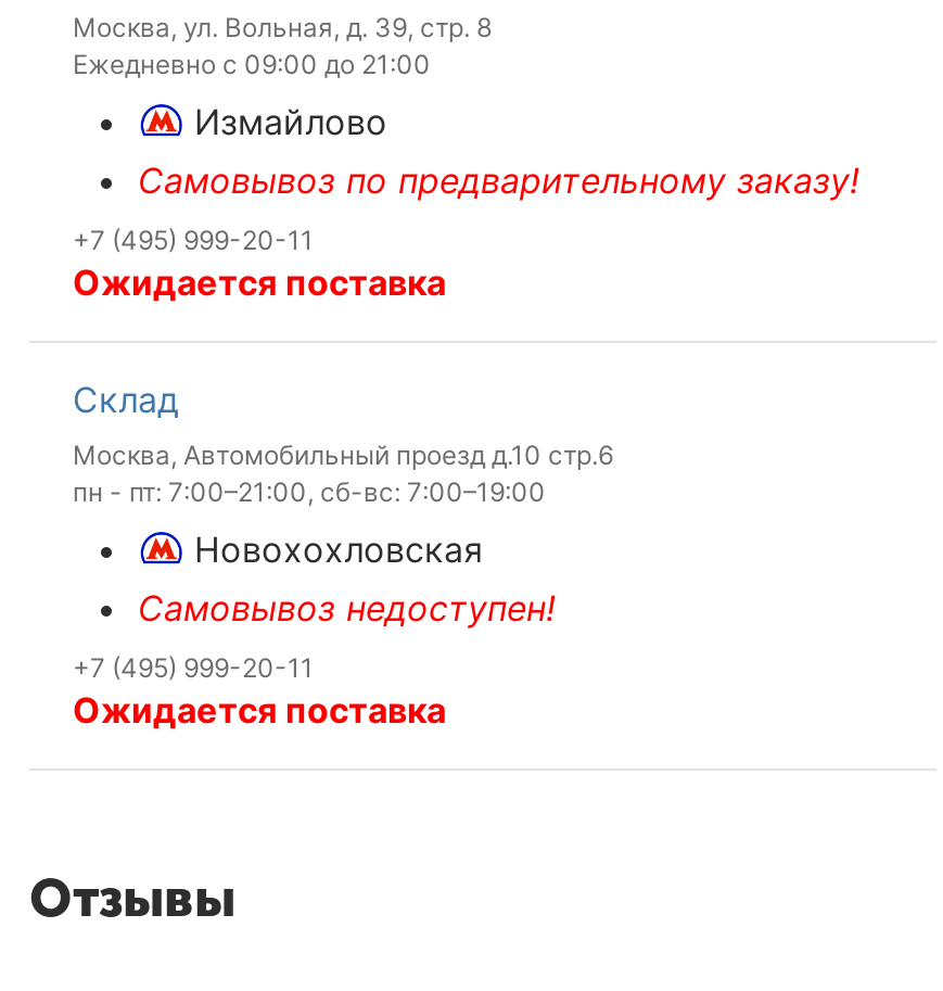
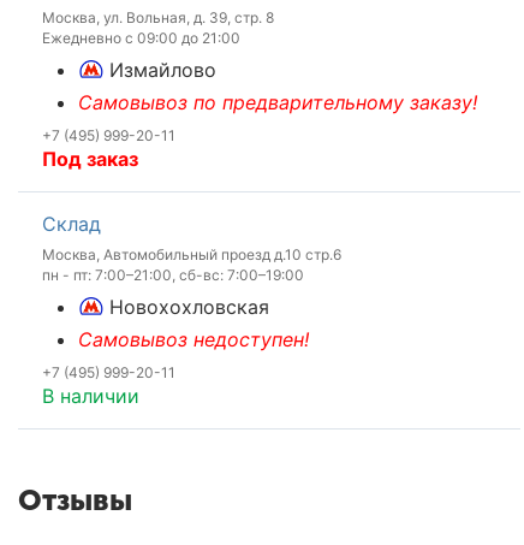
[73,260,446,303] Ожидается поставка -> [42,146,138,170] Под заказ
[73,687,446,731] Ожидается поставка -> [42,383,139,407] В наличии

